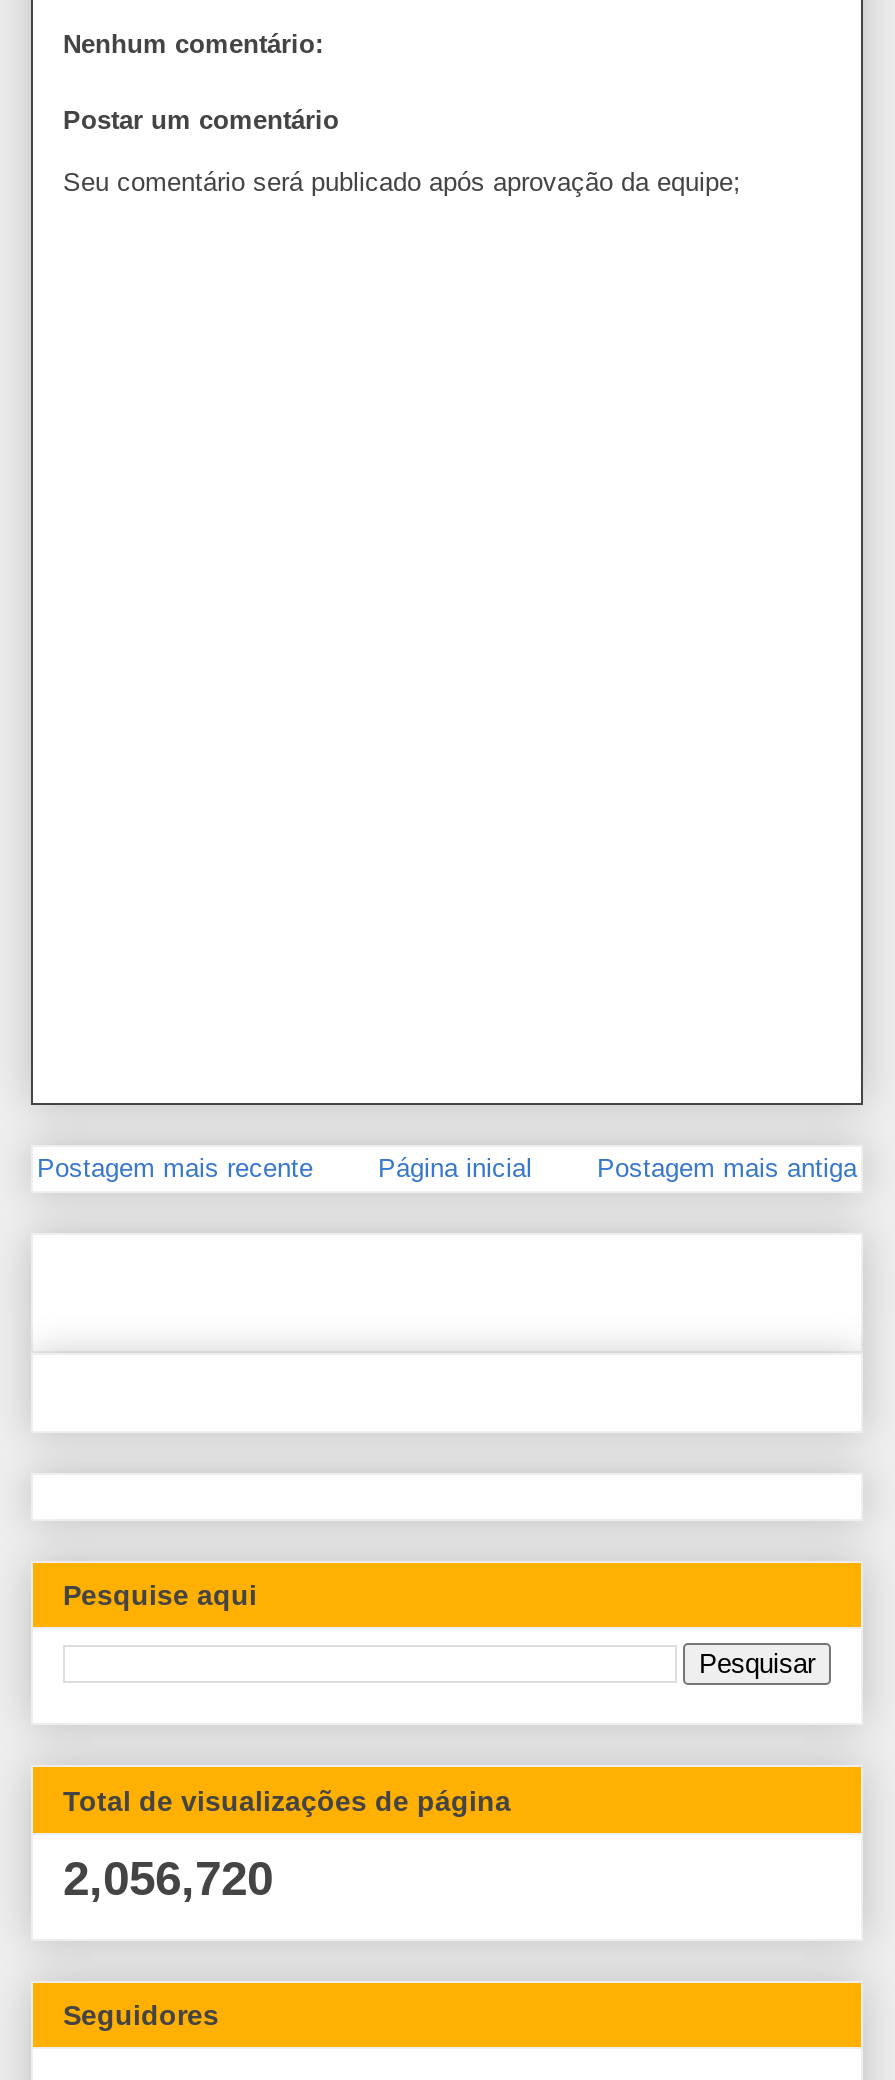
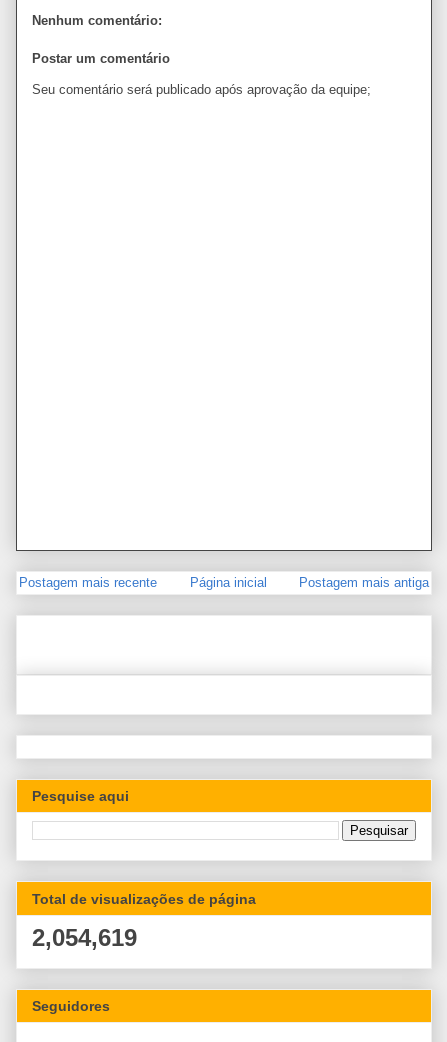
[63,1850,273,1904] 2,056,720 -> [32,923,137,950] 2,054,619

